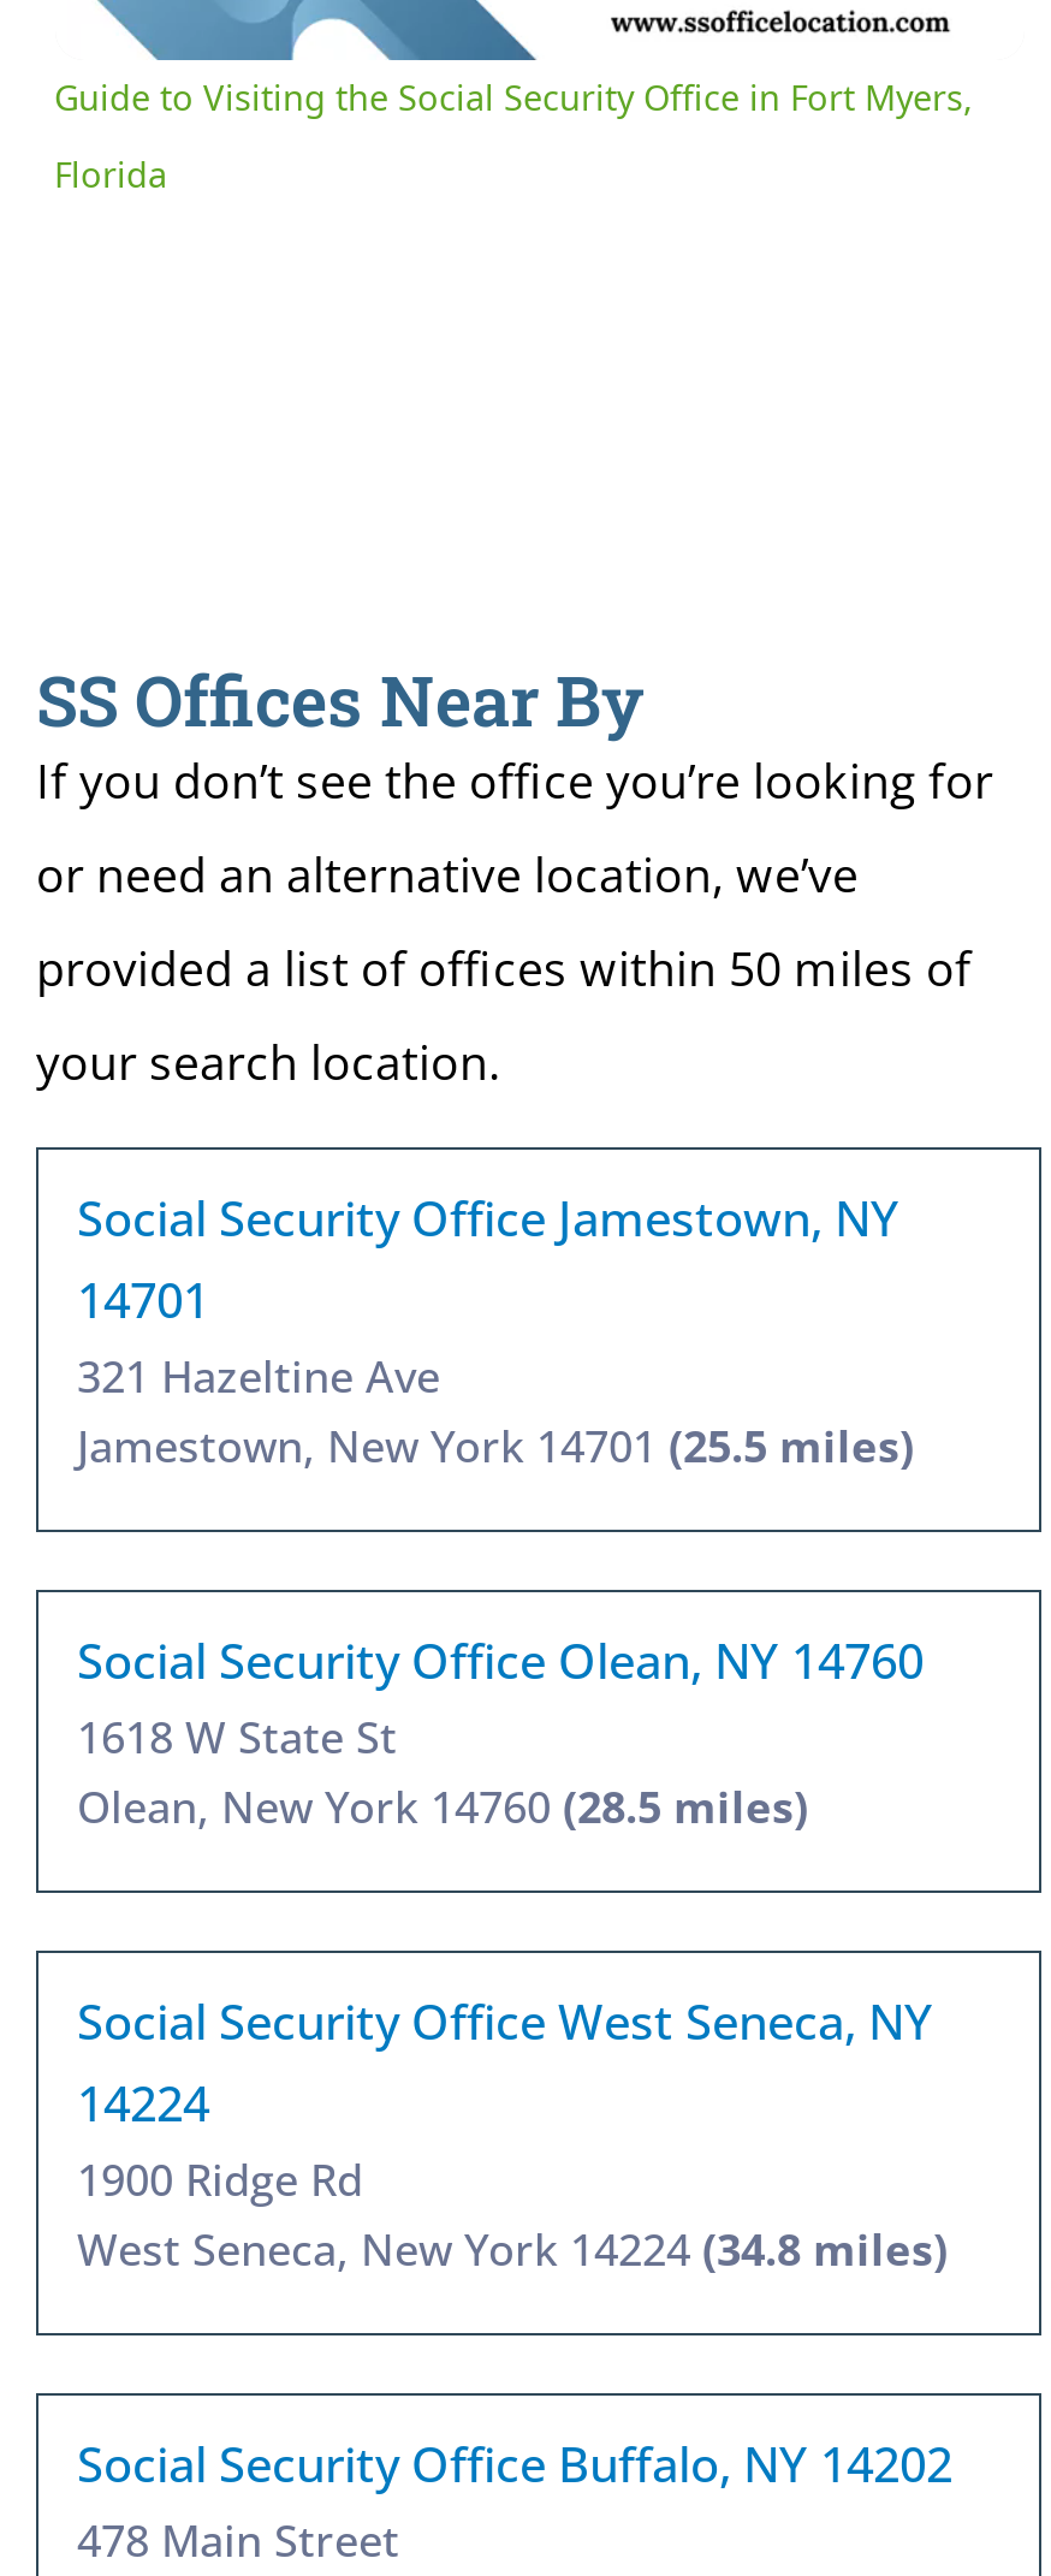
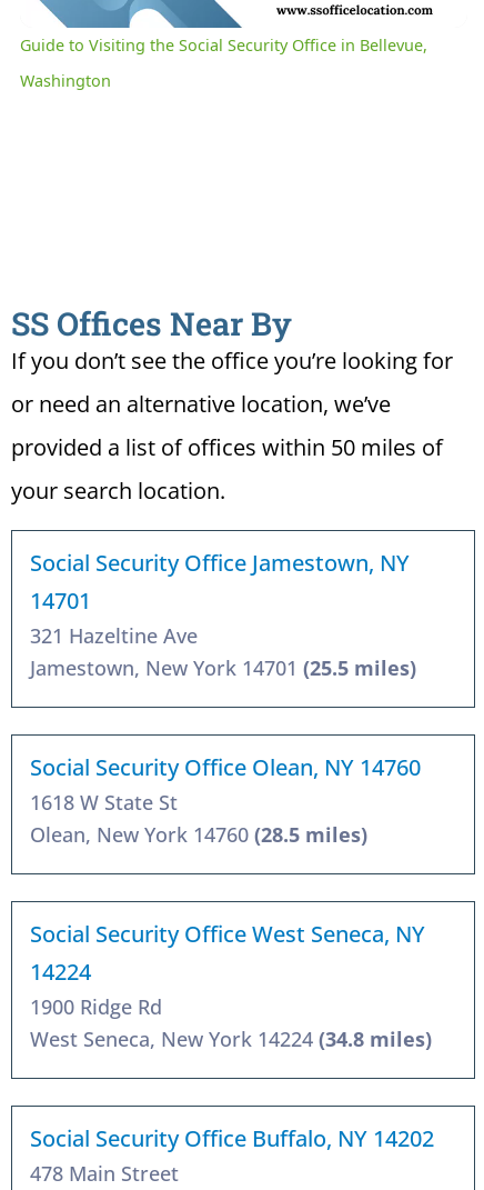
[54,74,973,120] Guide to Visiting the Social Security Office in Fort Myers, -> [19,34,427,55] Guide to Visiting the Social Security Office in Bellevue,
[54,151,167,197] Florida -> [19,70,110,91] Washington

